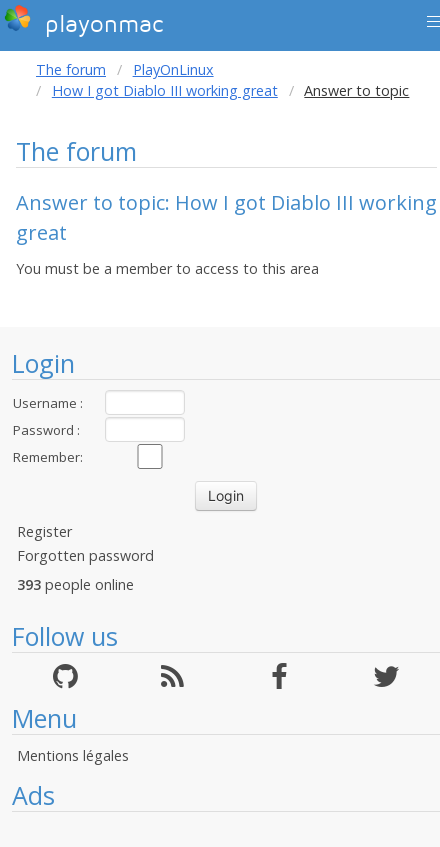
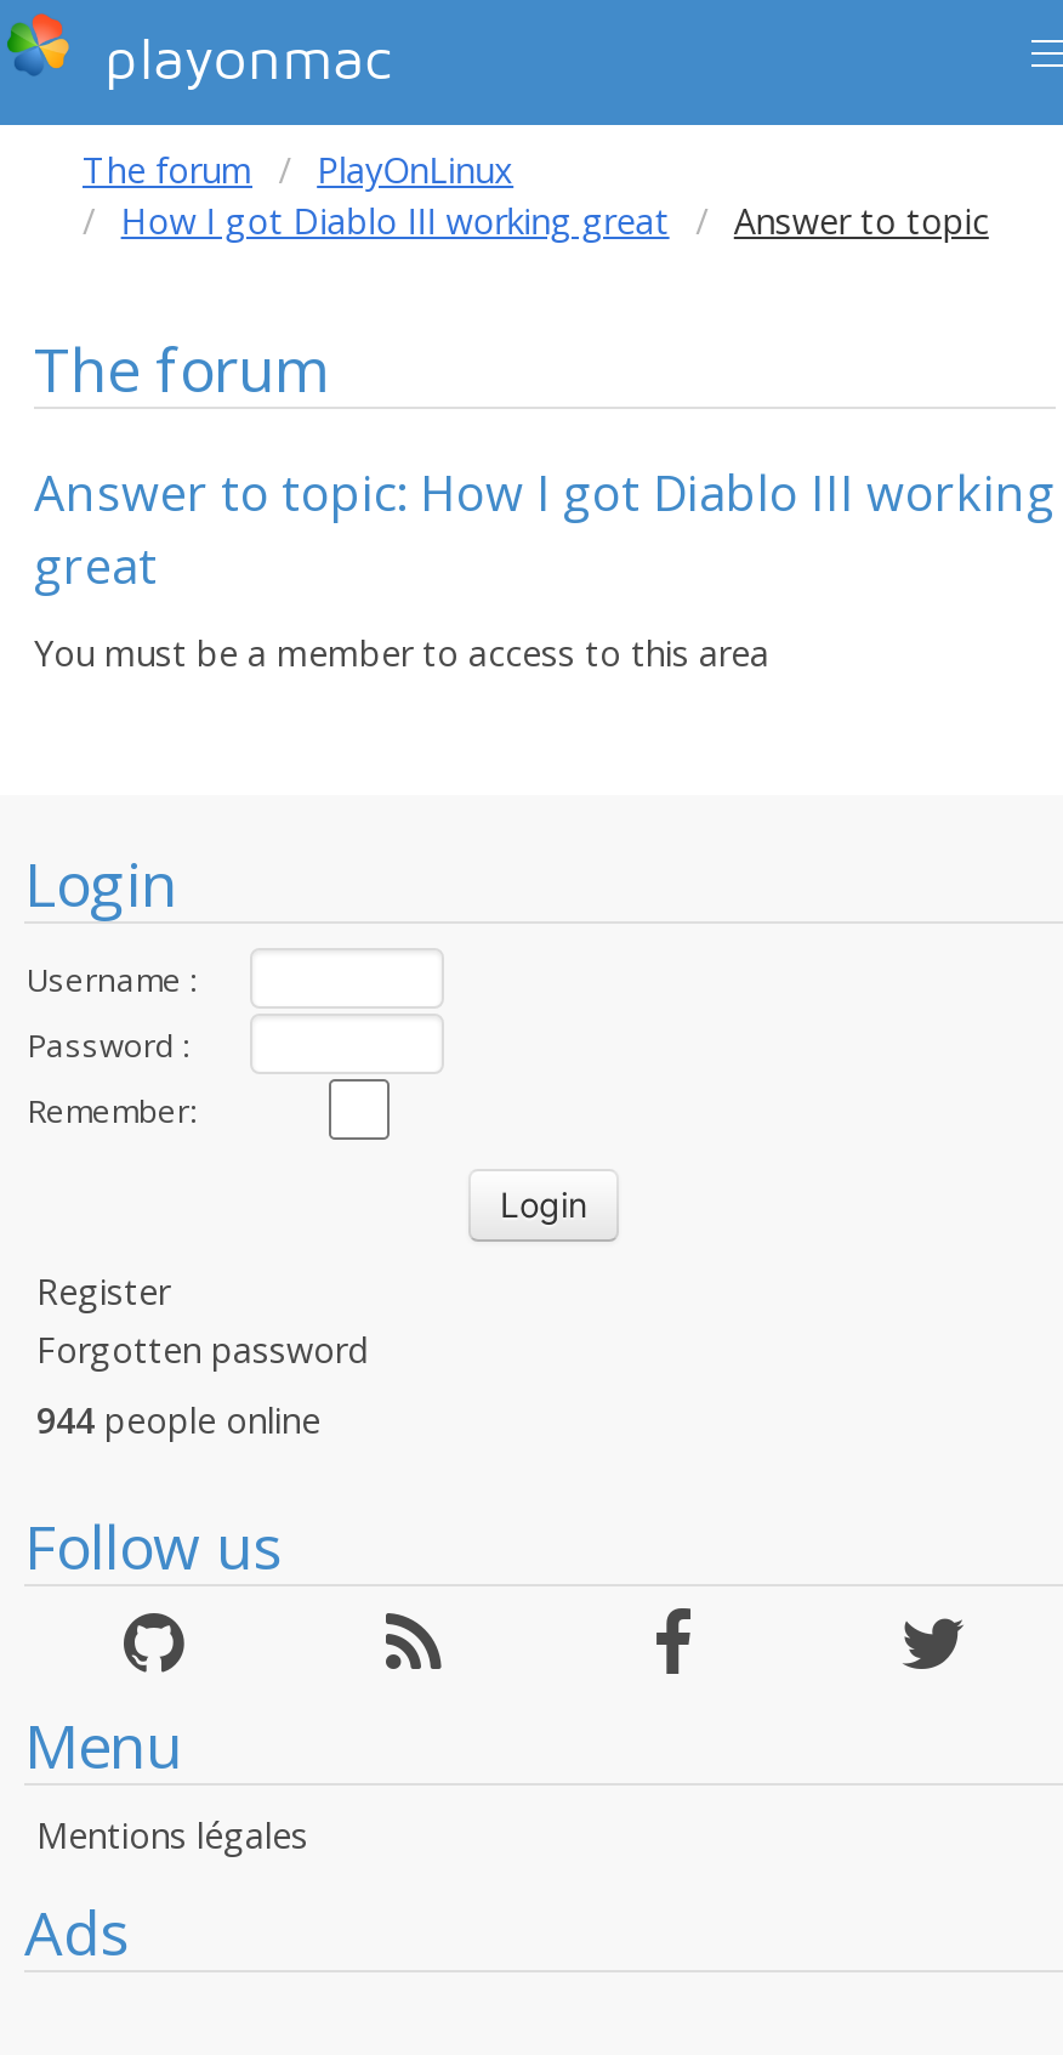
[17,575,134,594] 393 people online -> [36,1397,320,1443] 944 people online

